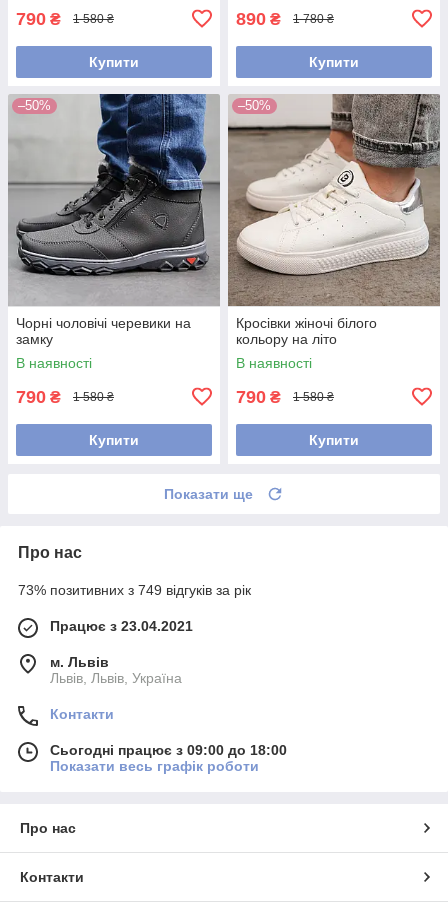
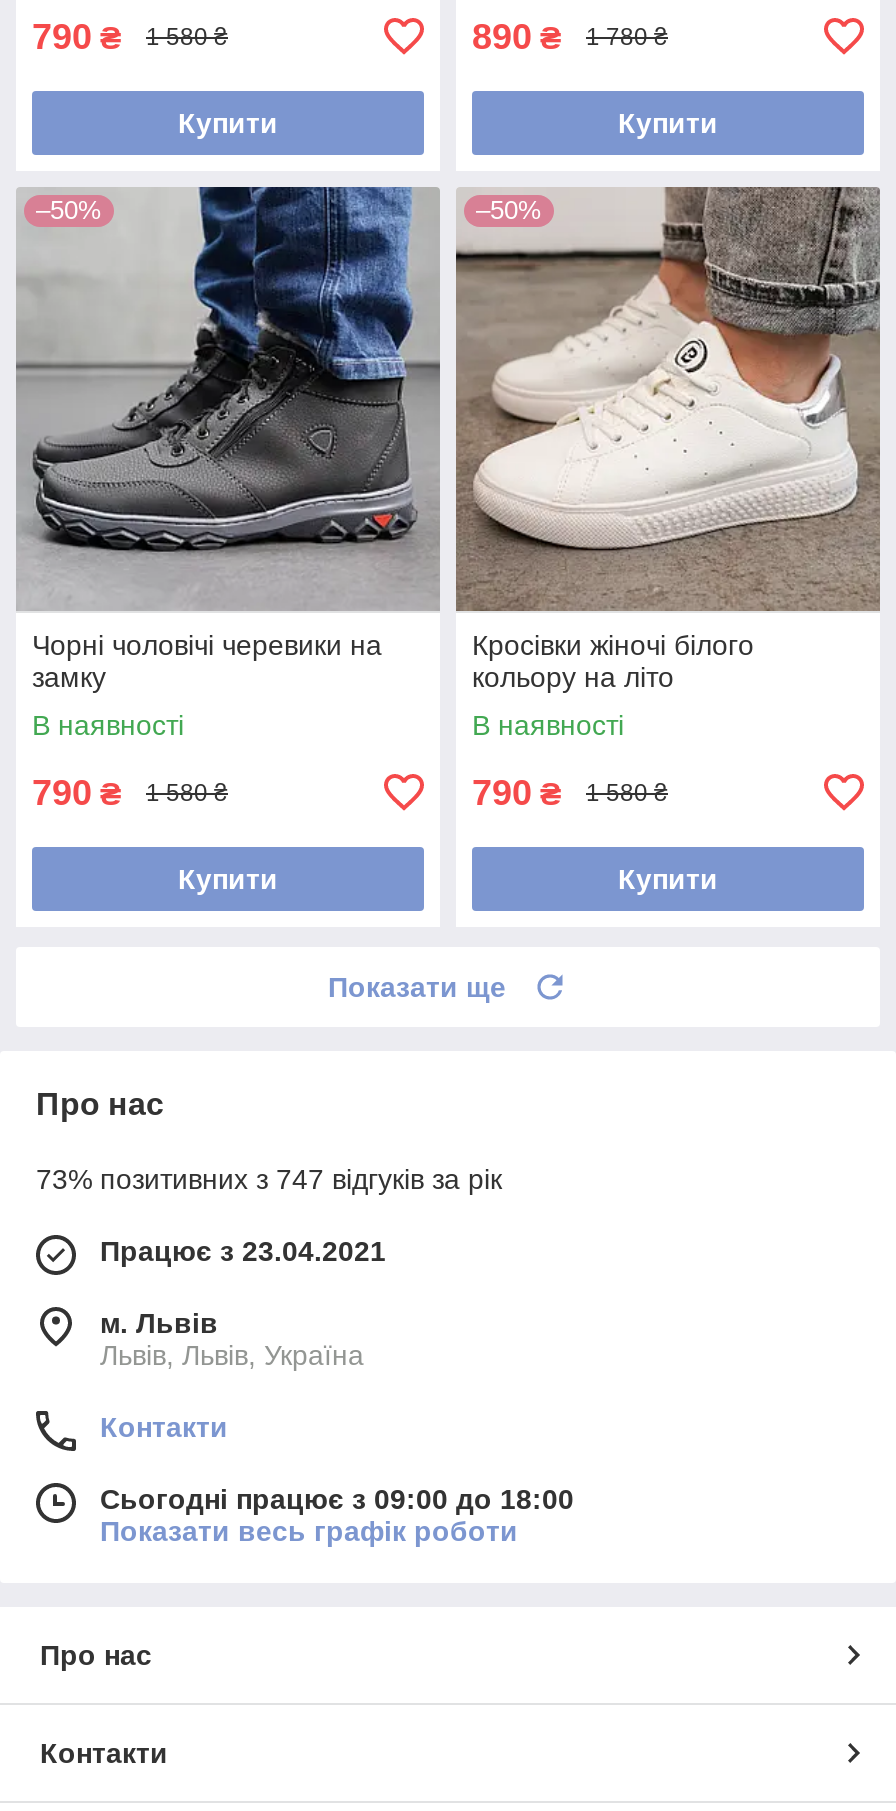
[18,582,251,598] 73% позитивних з 749 відгуків за рік -> [36,1163,502,1195] 73% позитивних з 747 відгуків за рік

